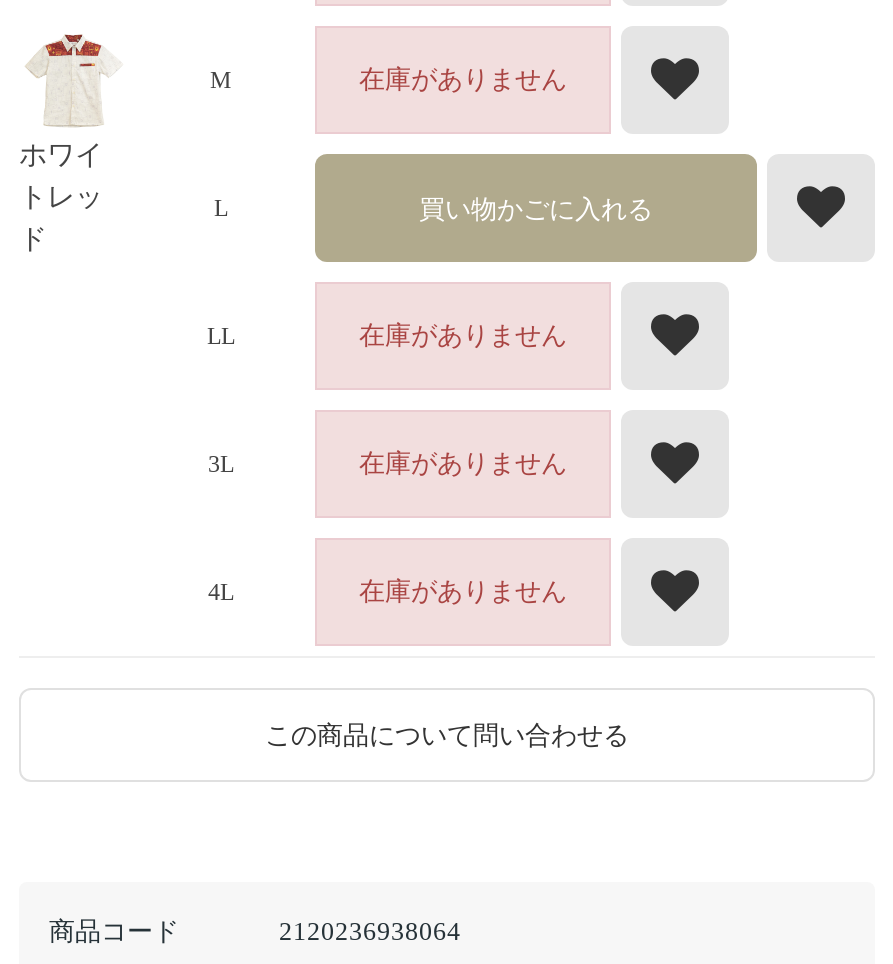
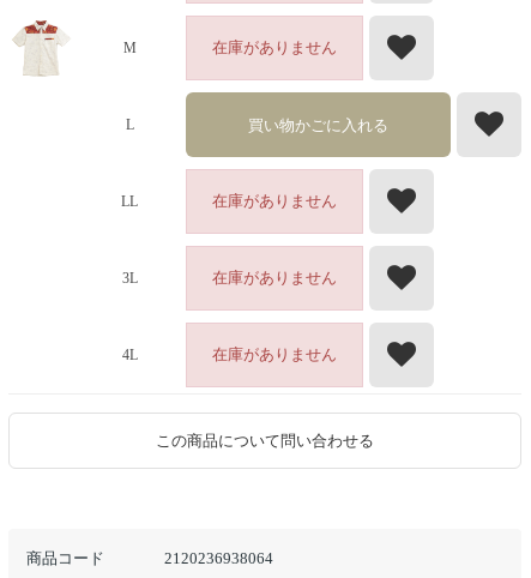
[19,140,103,254] ホワイ | トレッ | ド -> none

